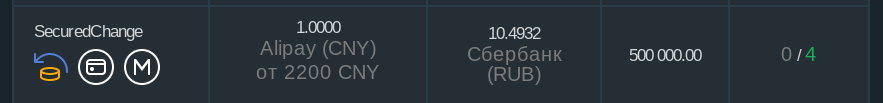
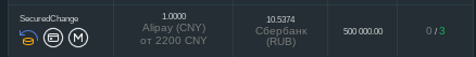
[488,23,540,43] 10.4932 -> [266,14,295,25] 10.5374
[781,43,817,65] 0 / 4 -> [425,25,445,37] 0 / 3

